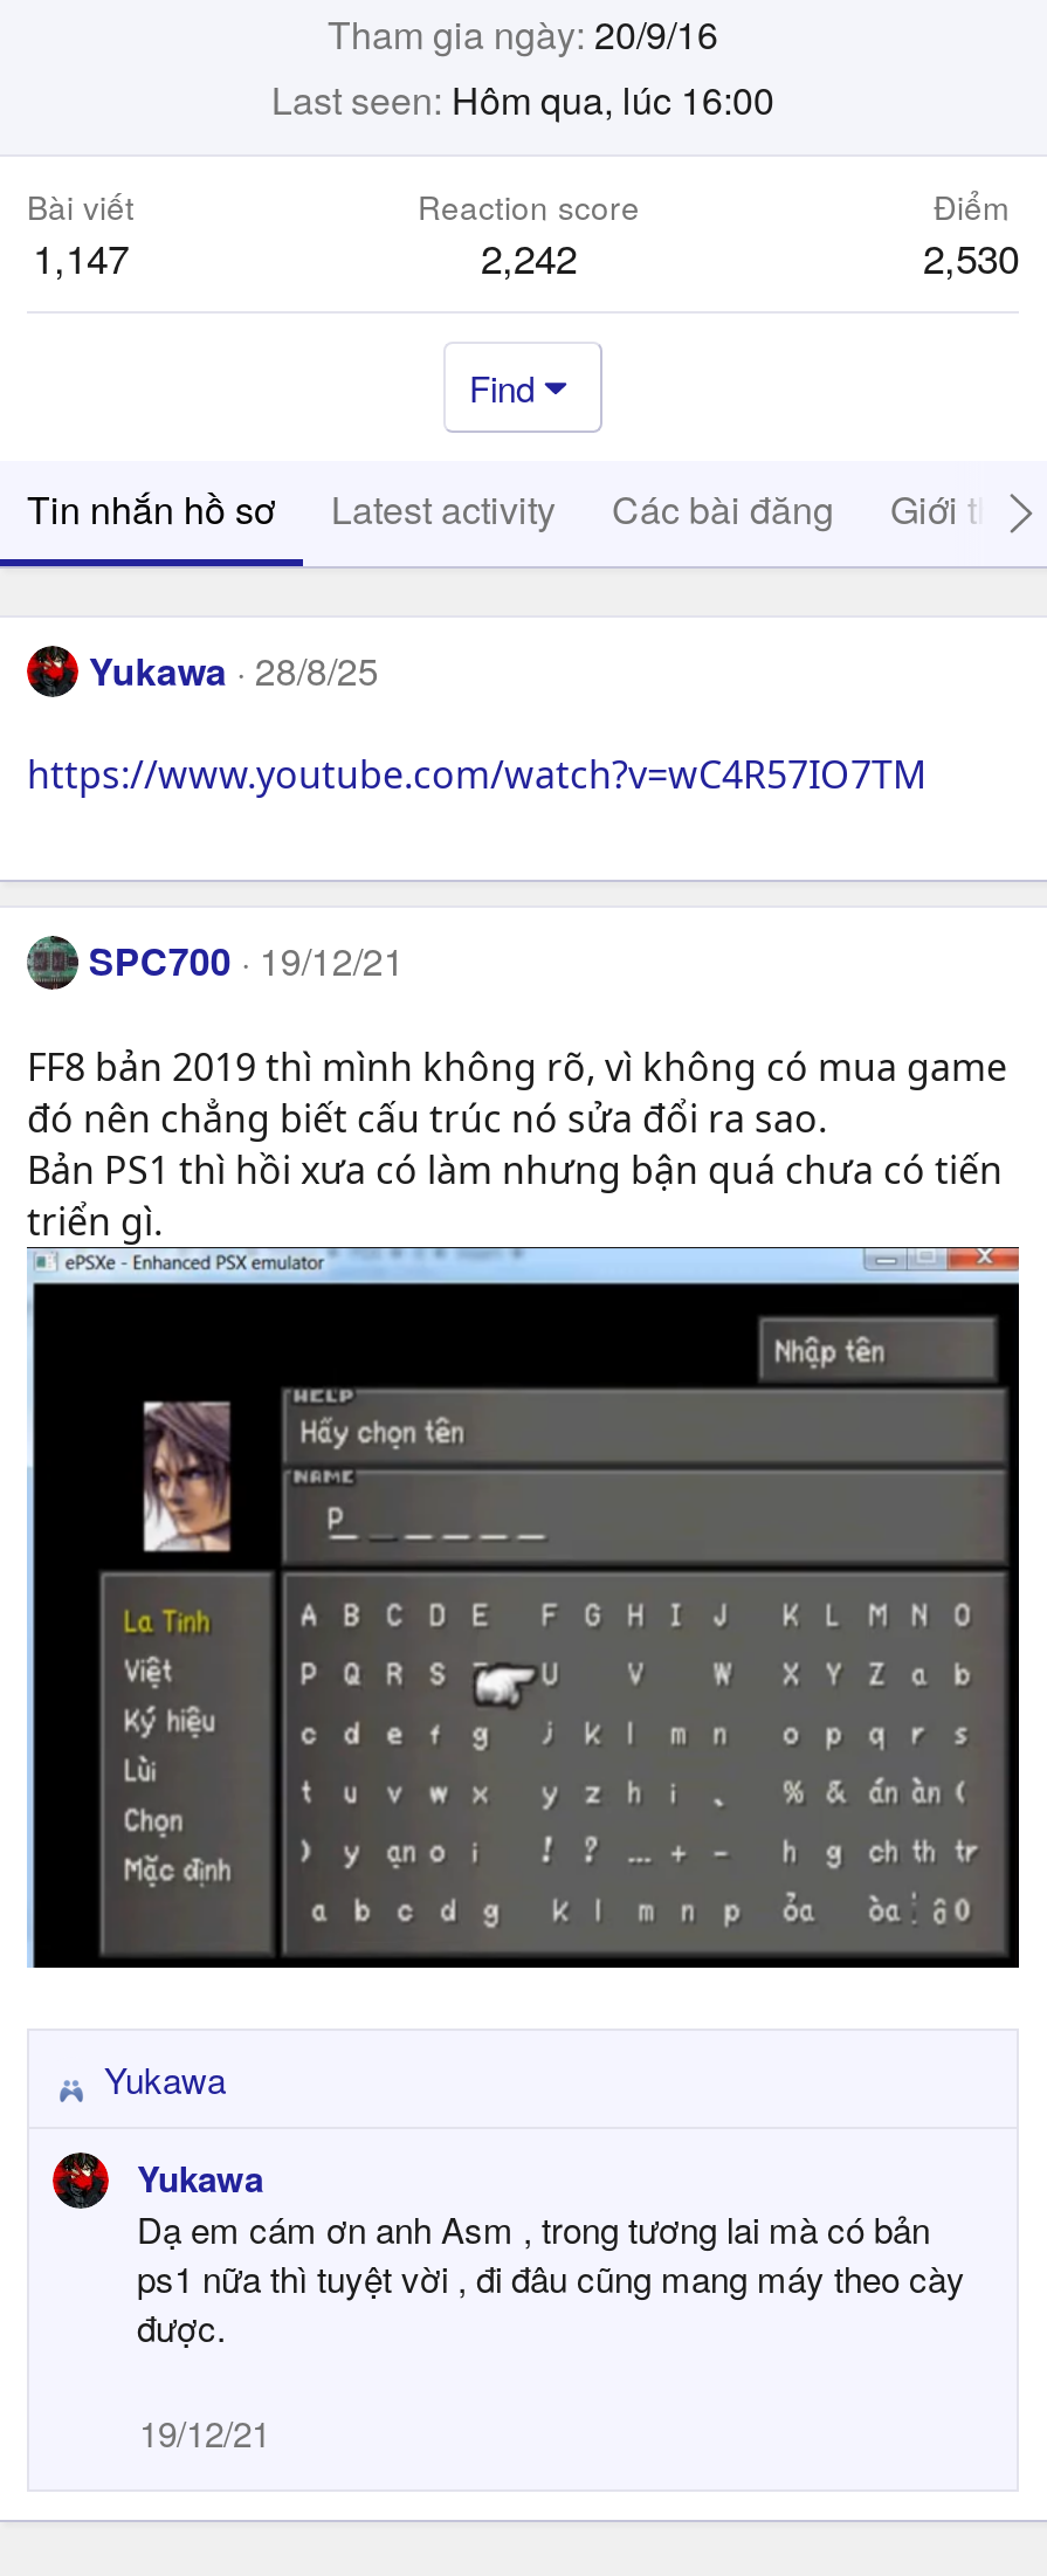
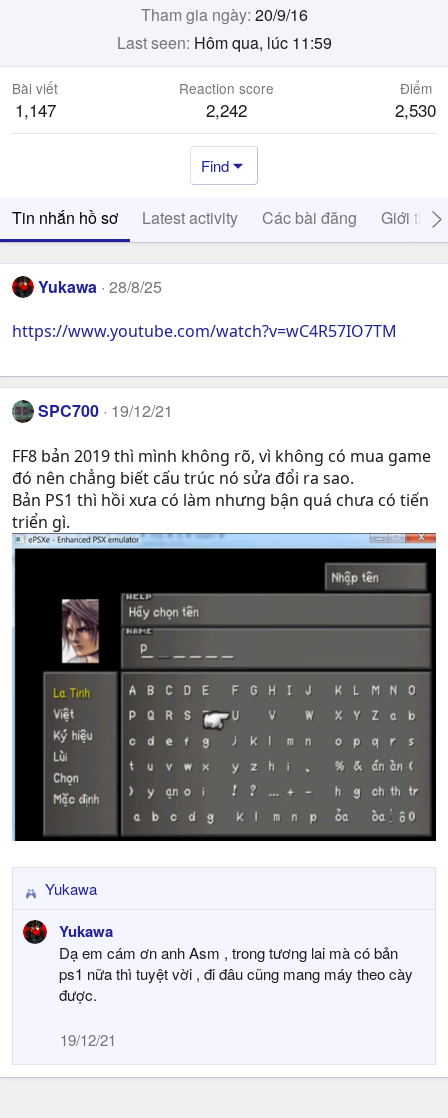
[271,73,774,126] Last seen Hôm qua, lúc 16:00 -> [116,31,331,54] Last seen Hôm qua, lúc 11:59

